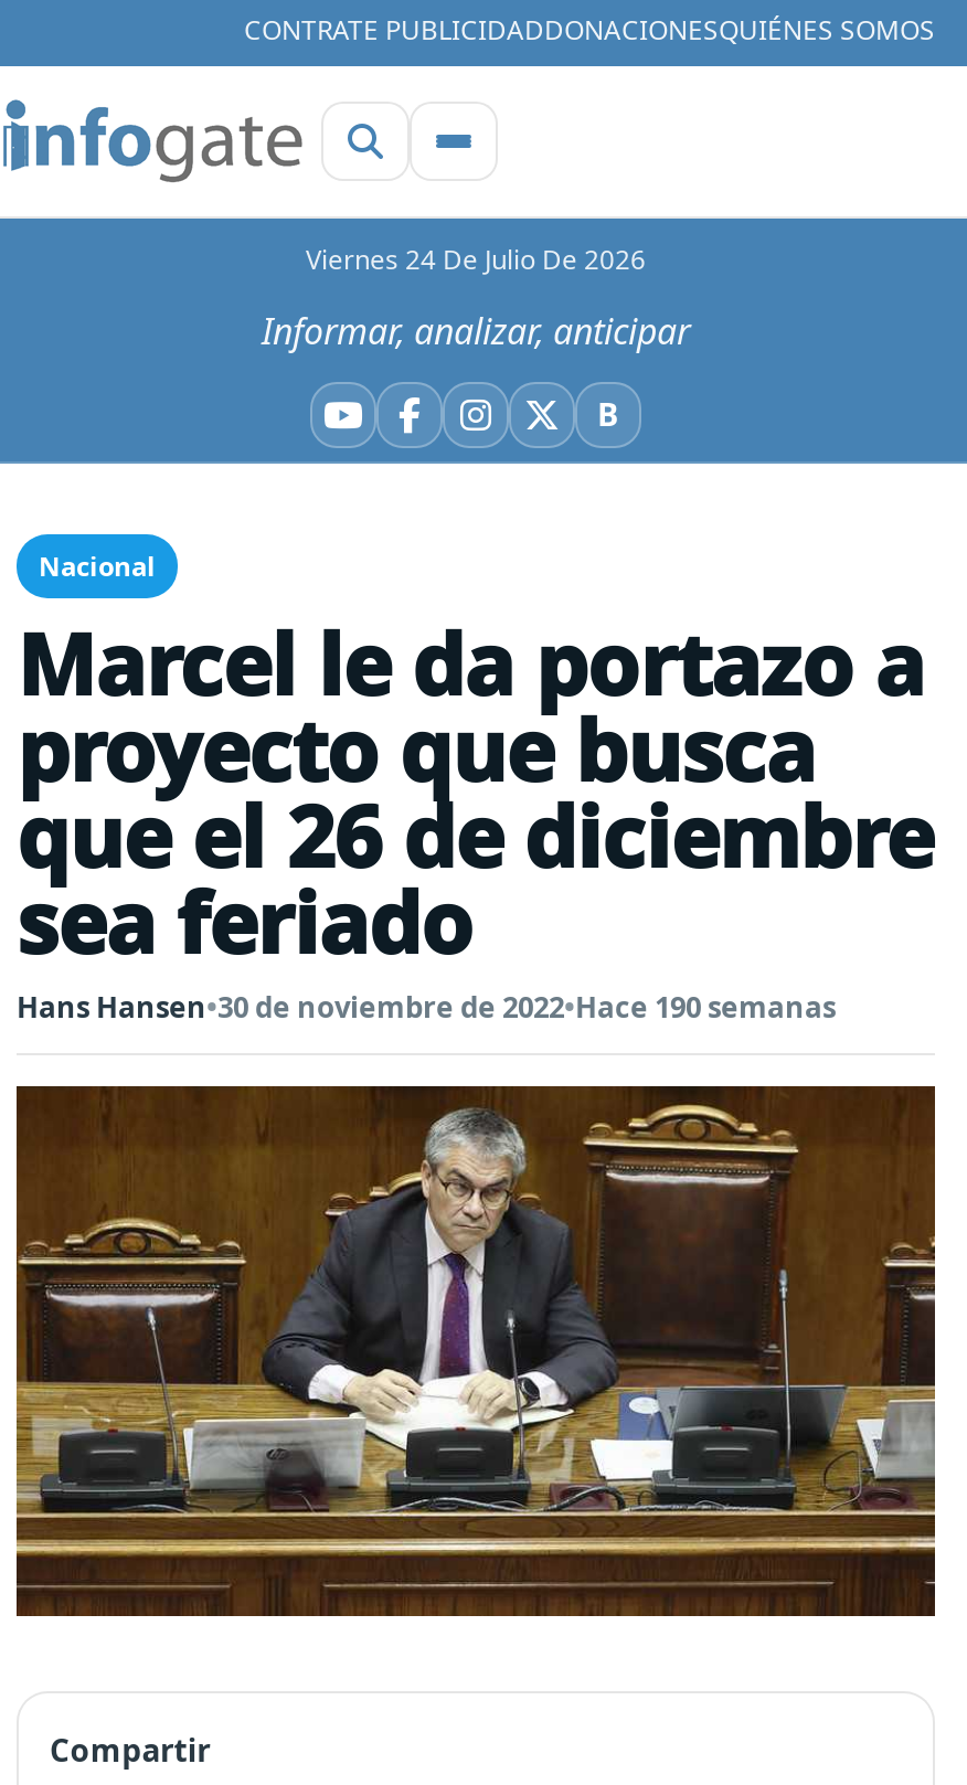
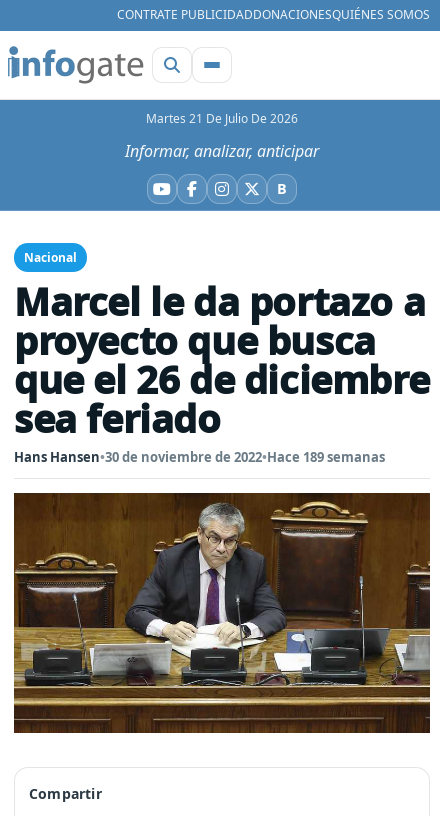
[306,241,646,278] Viernes 24 De Julio De 2026 -> [146,110,298,127] Martes 21 De Julio De 2026
[17,987,836,1027] Hans Hansen•30 de noviembre de 2022•Hace 190 semanas -> [14,448,385,466] Hans Hansen•30 de noviembre de 2022•Hace 189 semanas

